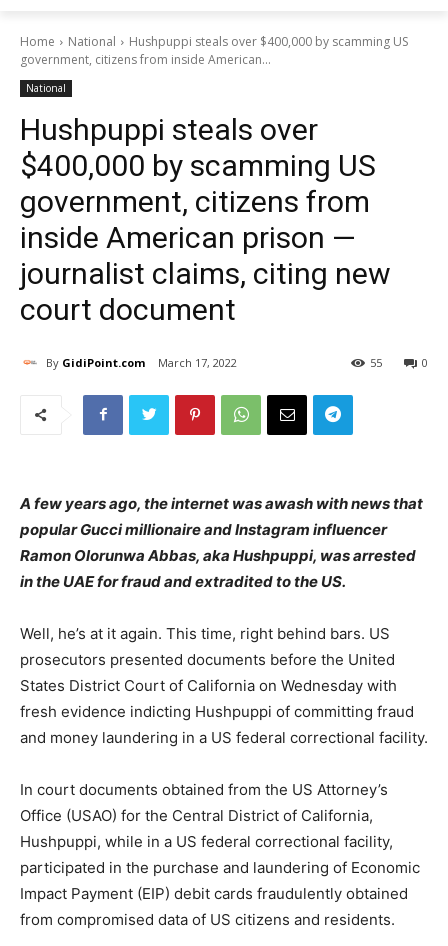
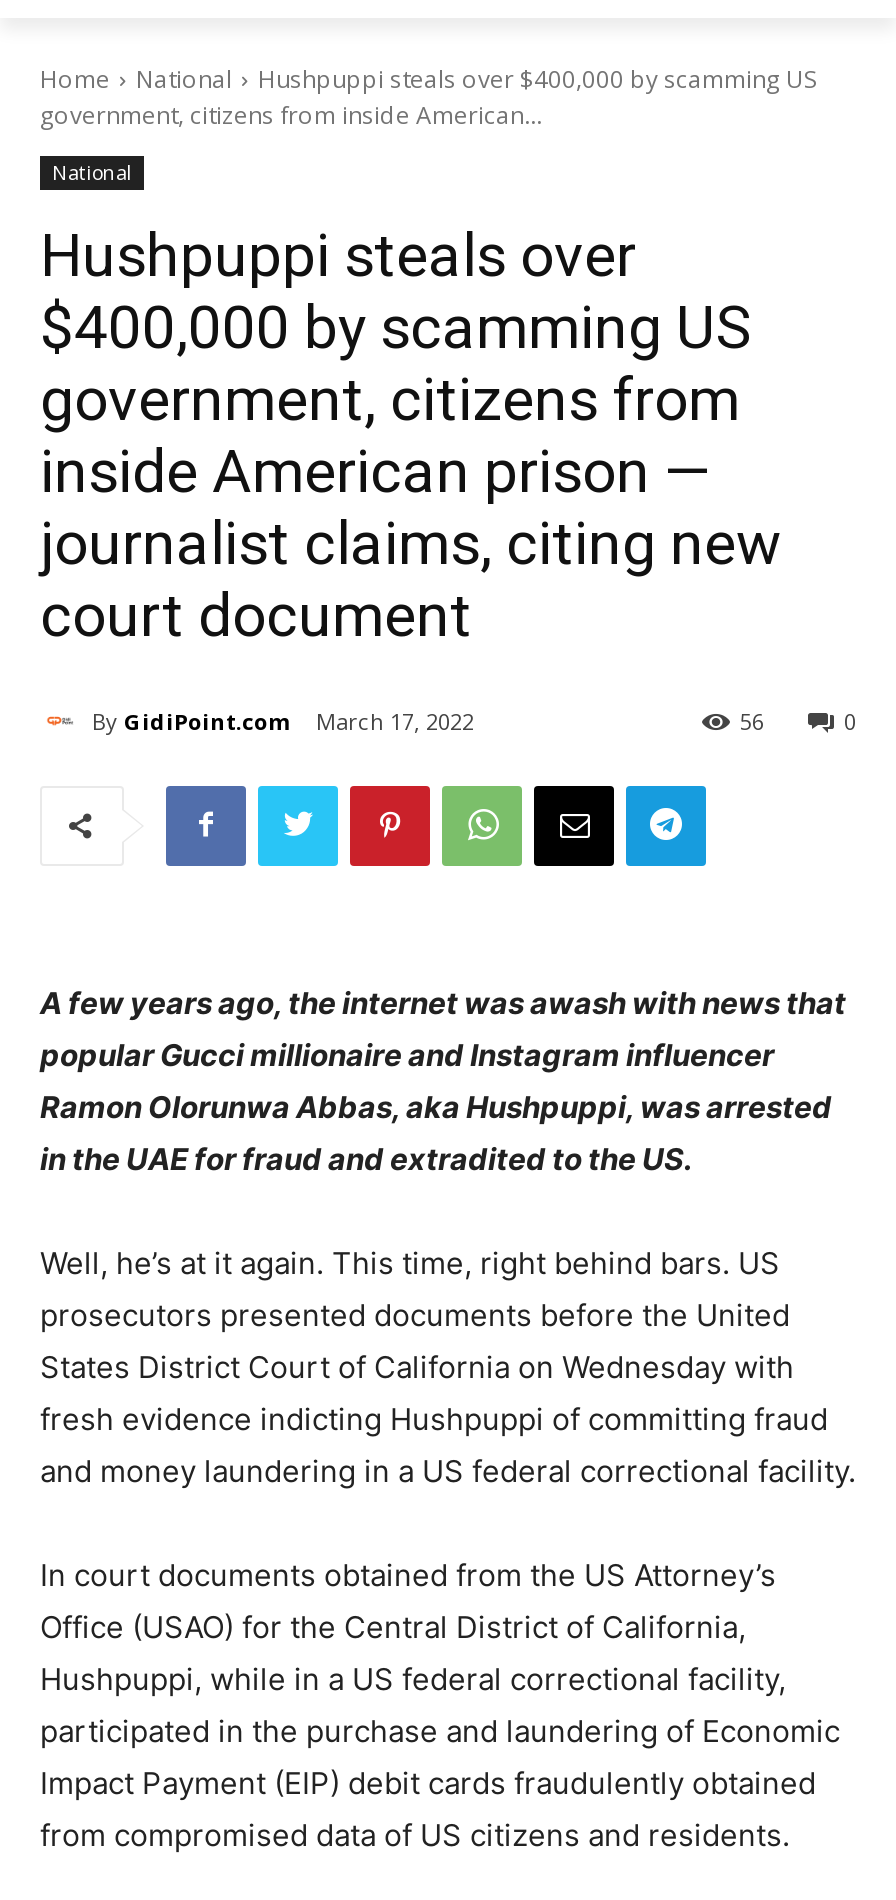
[370,355,382,370] 55 -> [740,707,764,737] 56

